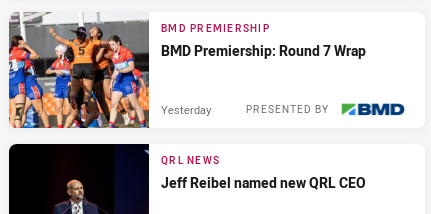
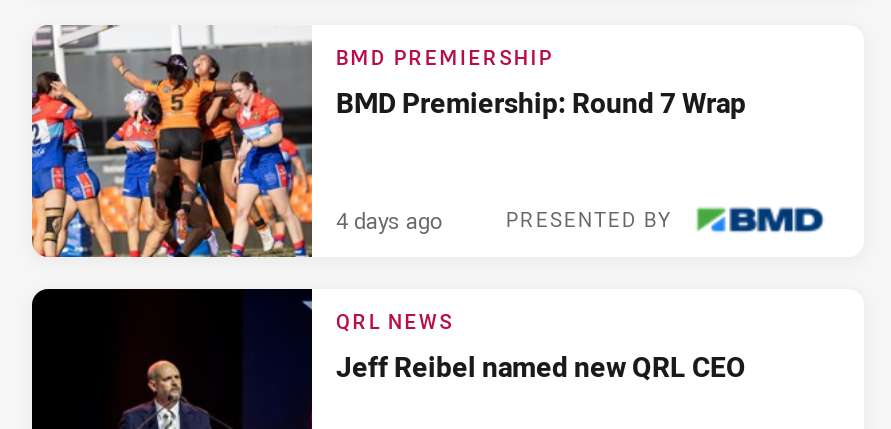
[161,102,211,117] Yesterday -> [336,205,442,235] 4 days ago

